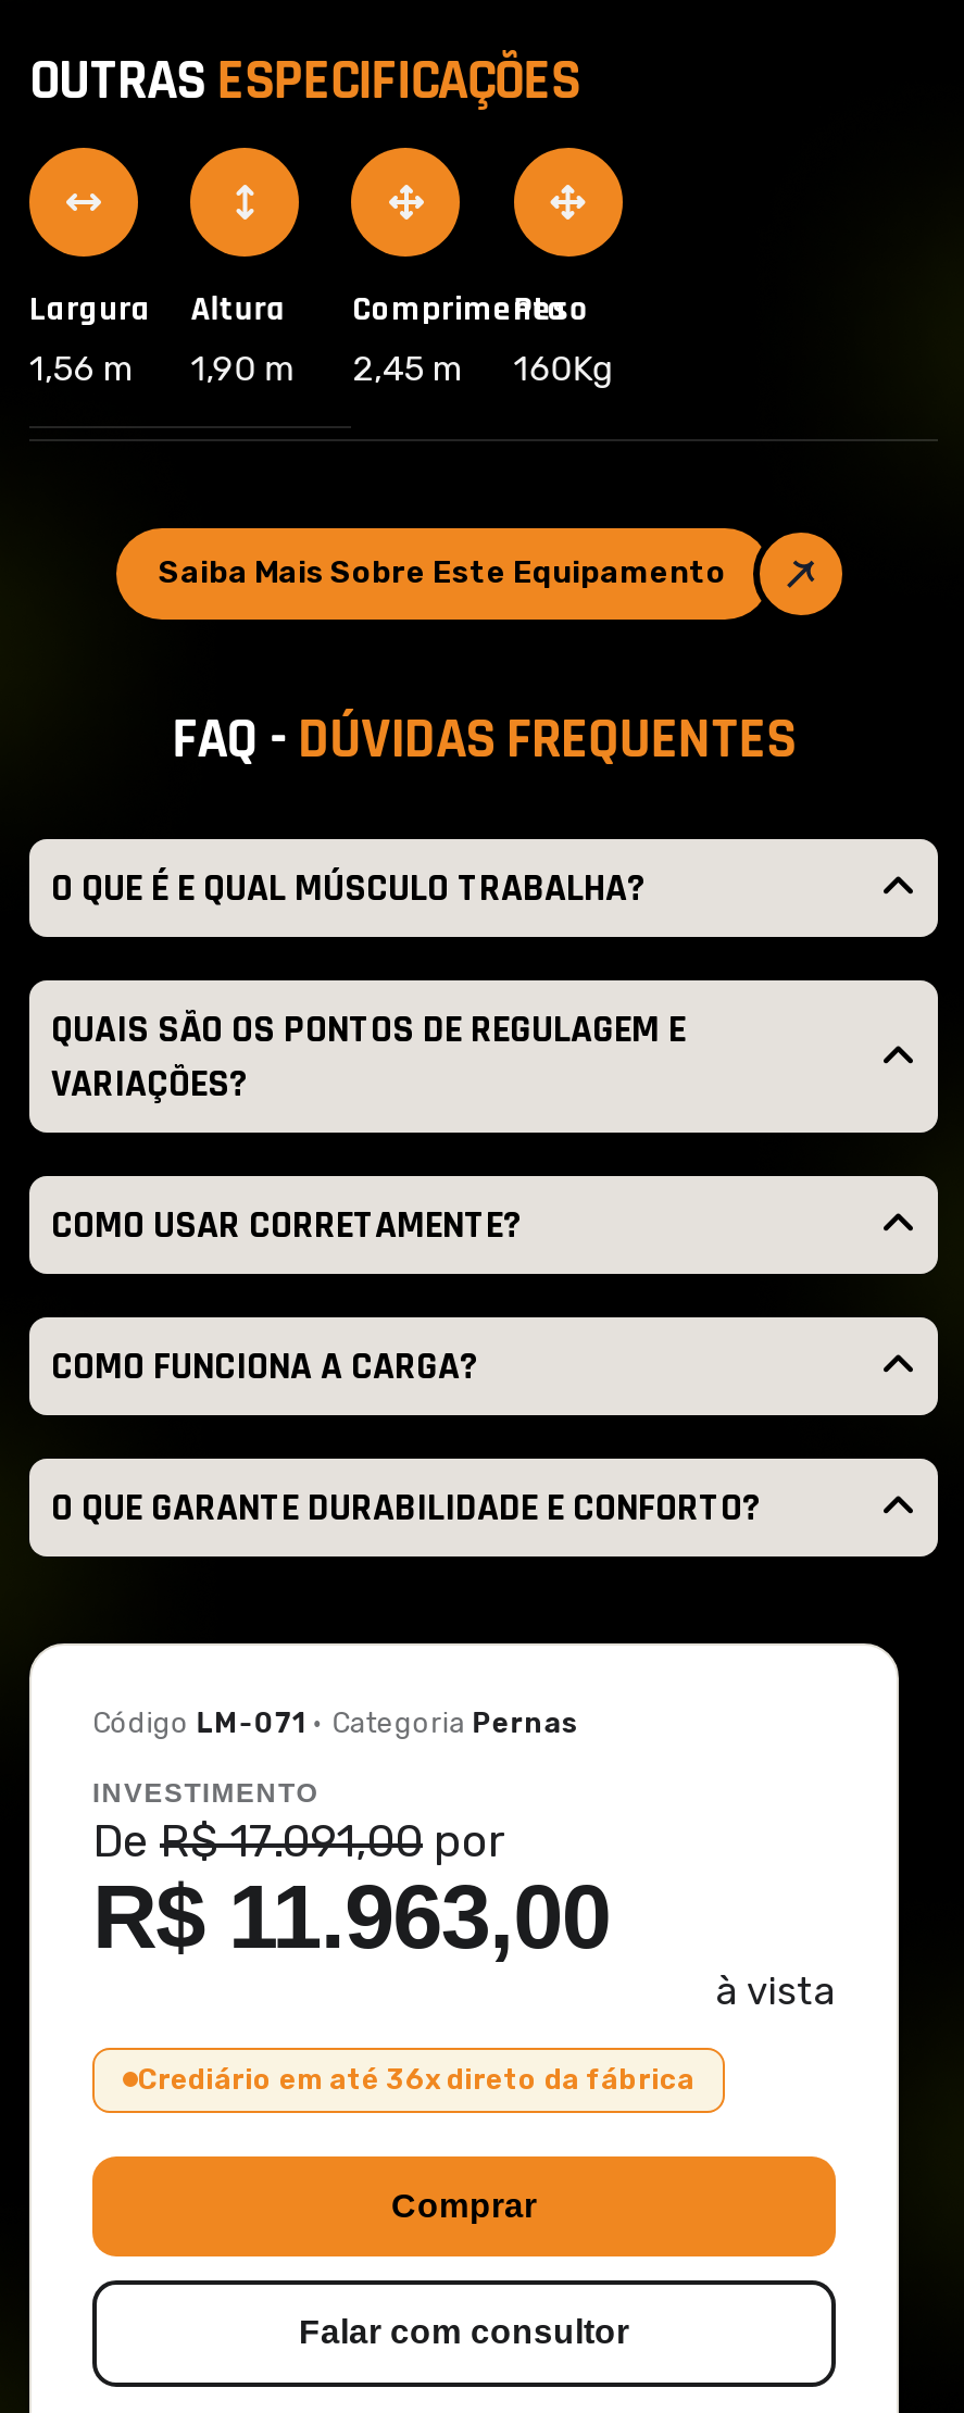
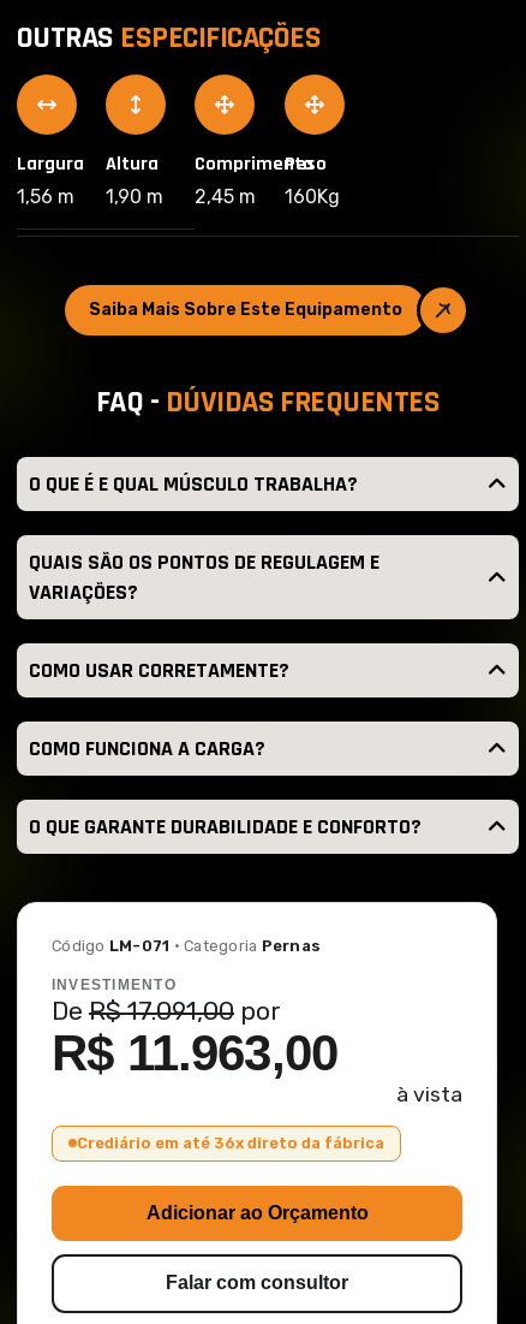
[391,2186,537,2223] Comprar -> [146,1202,368,1223] Adicionar ao Orçamento

